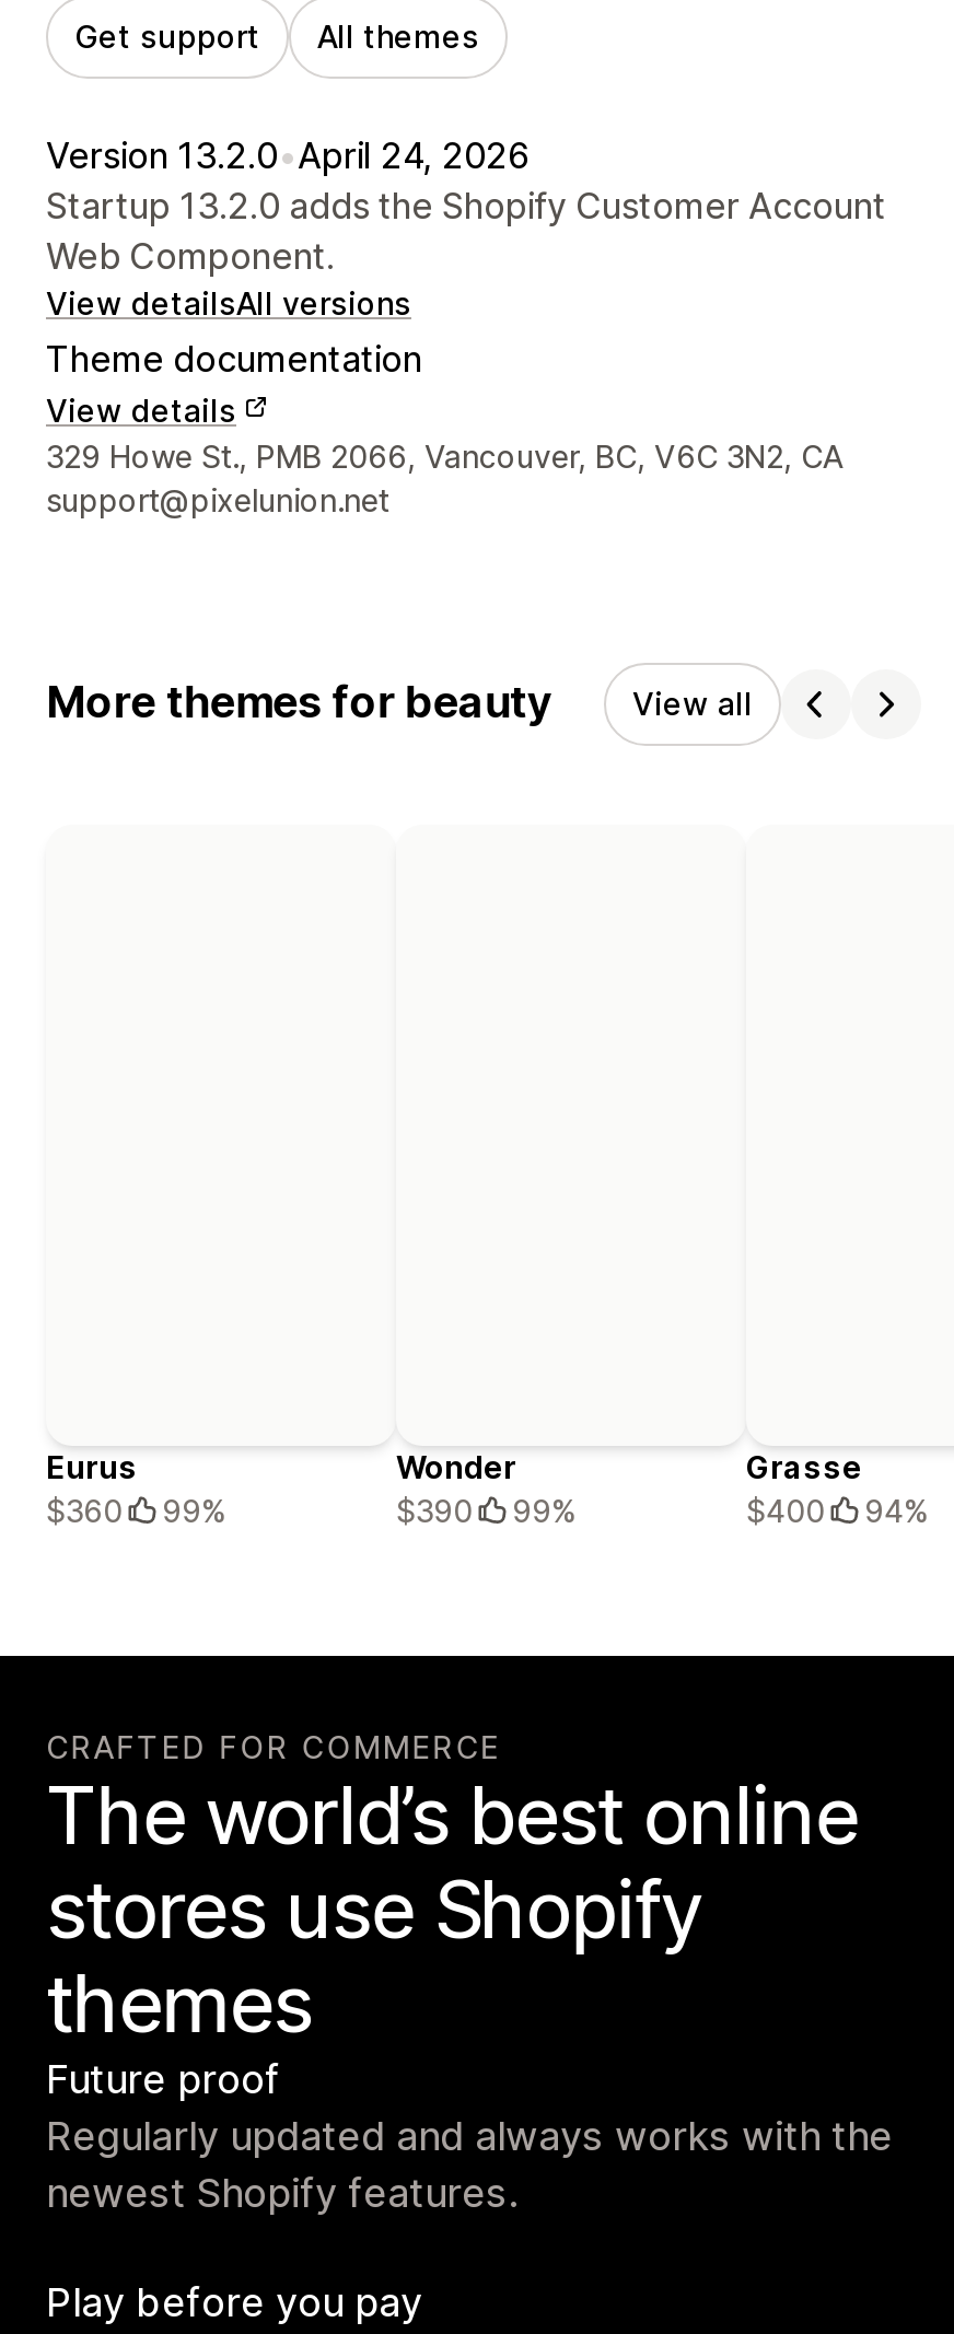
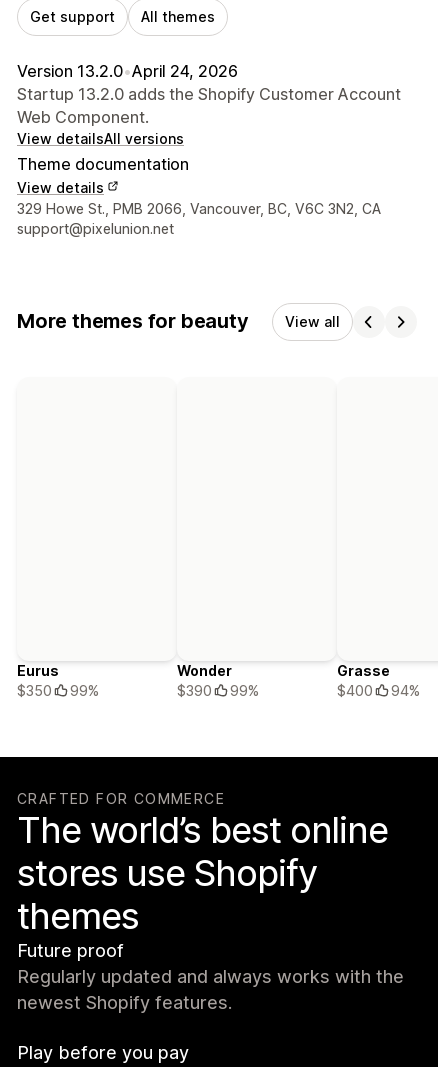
[46,1492,225,1529] $360 99% -> [17,682,99,699] $350 99%

